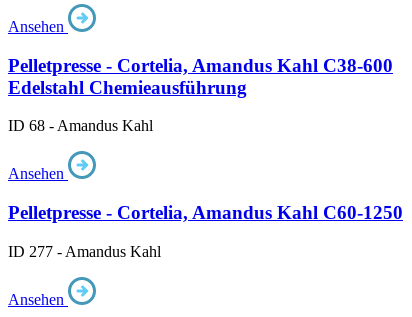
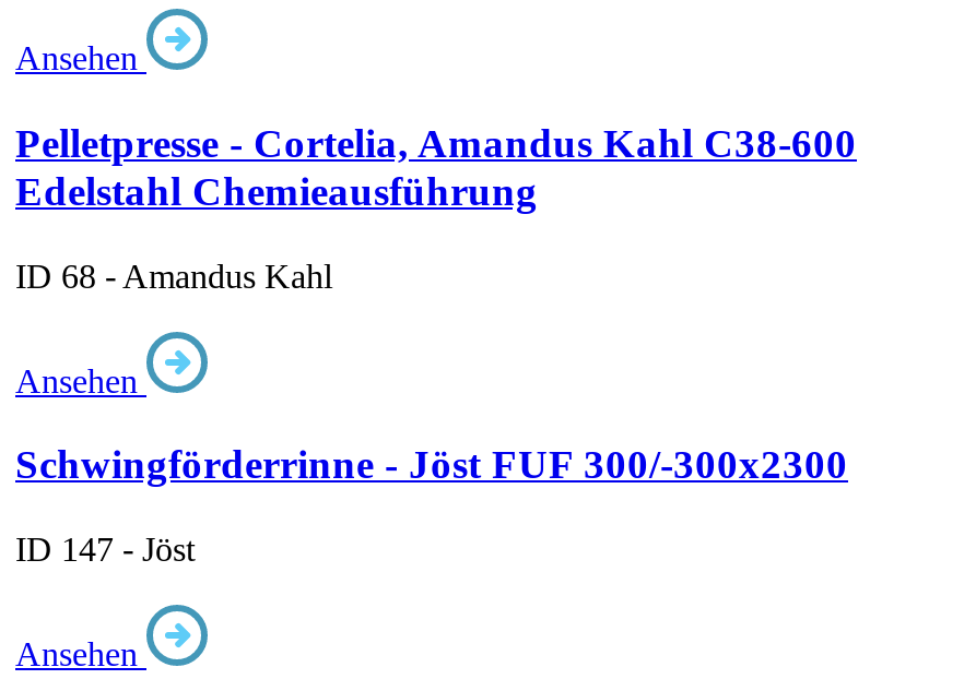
[8,202,403,223] Pelletpresse - Cortelia, Amandus Kahl C60-1250 -> [15,441,848,487] Schwingförderrinne - Jöst FUF 300/-300x2300
[8,243,161,260] ID 277 - Amandus Kahl -> [15,530,195,567] ID 147 - Jöst

